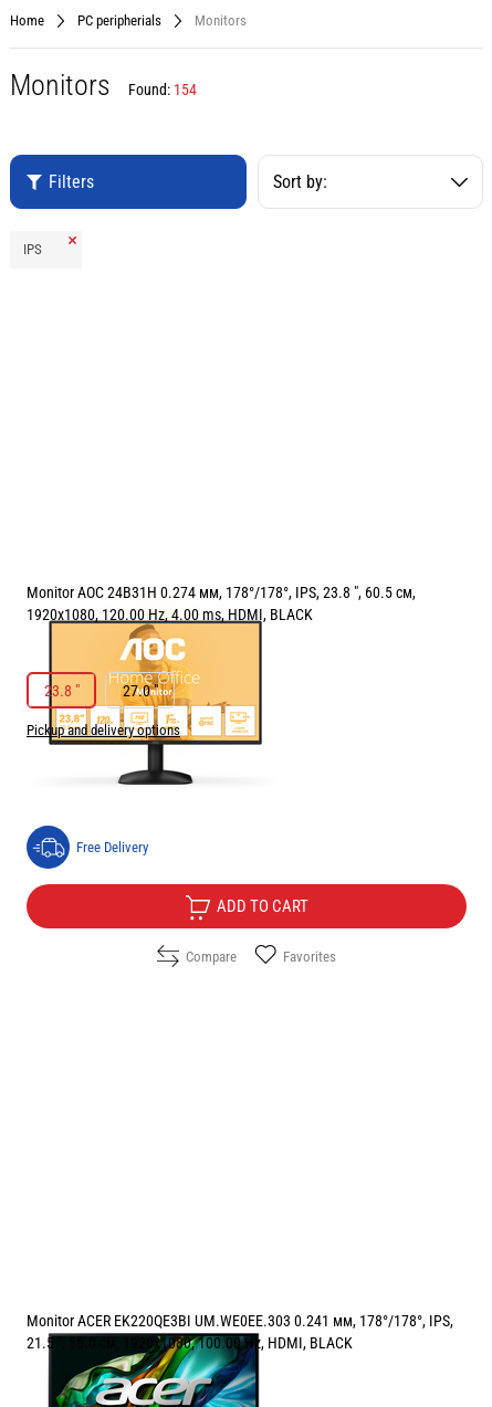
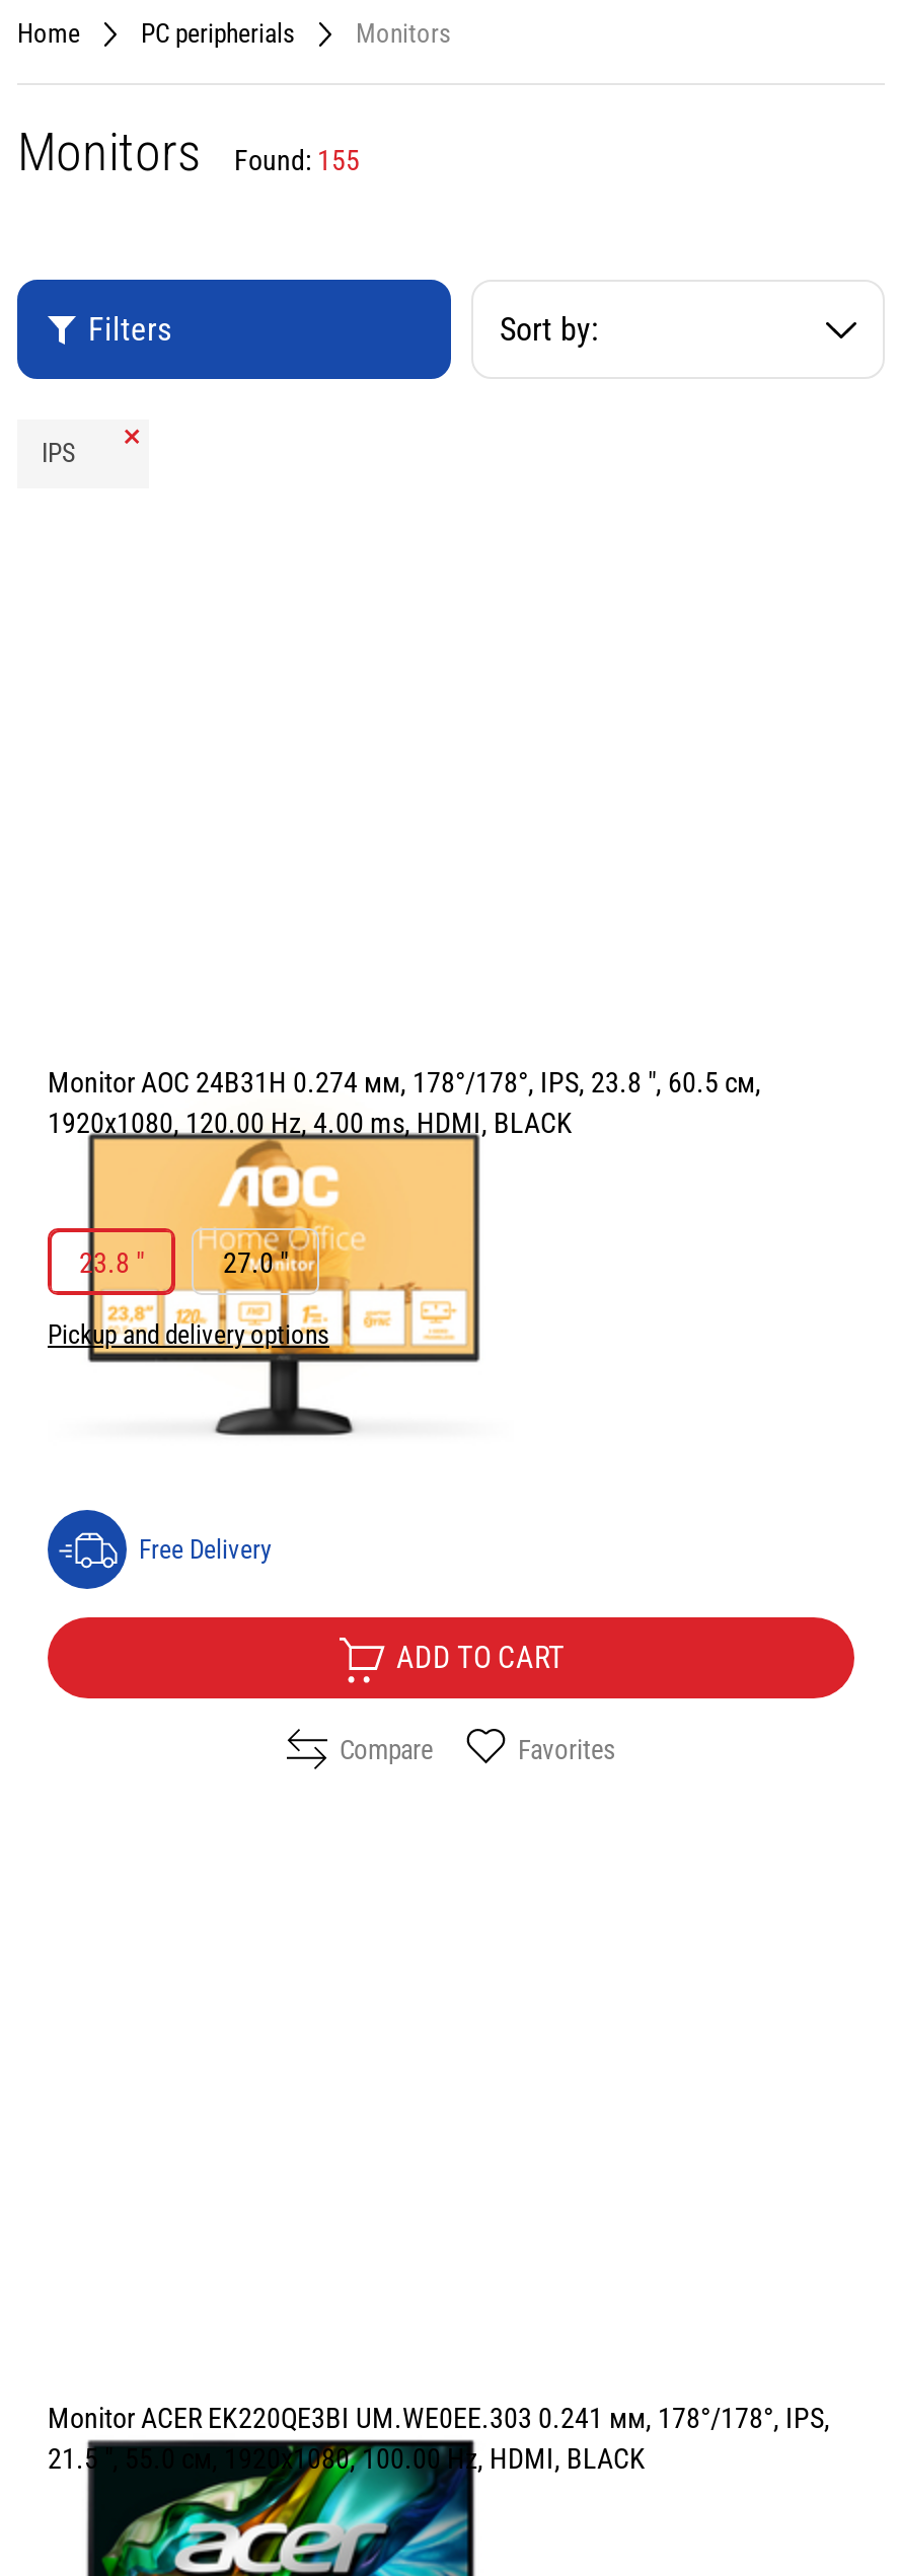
[10,69,197,102] Monitors Found: 154 -> [17,122,360,182] Monitors Found: 155

